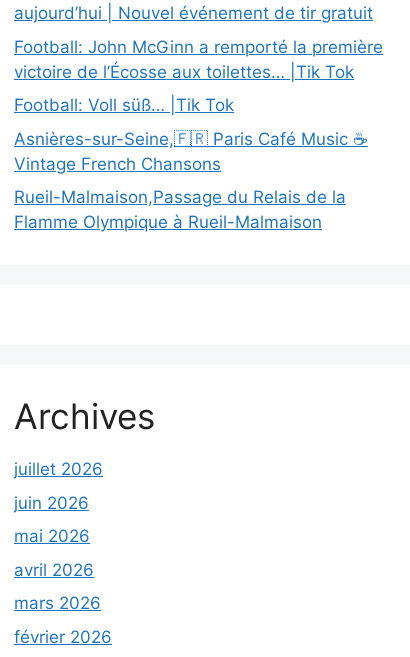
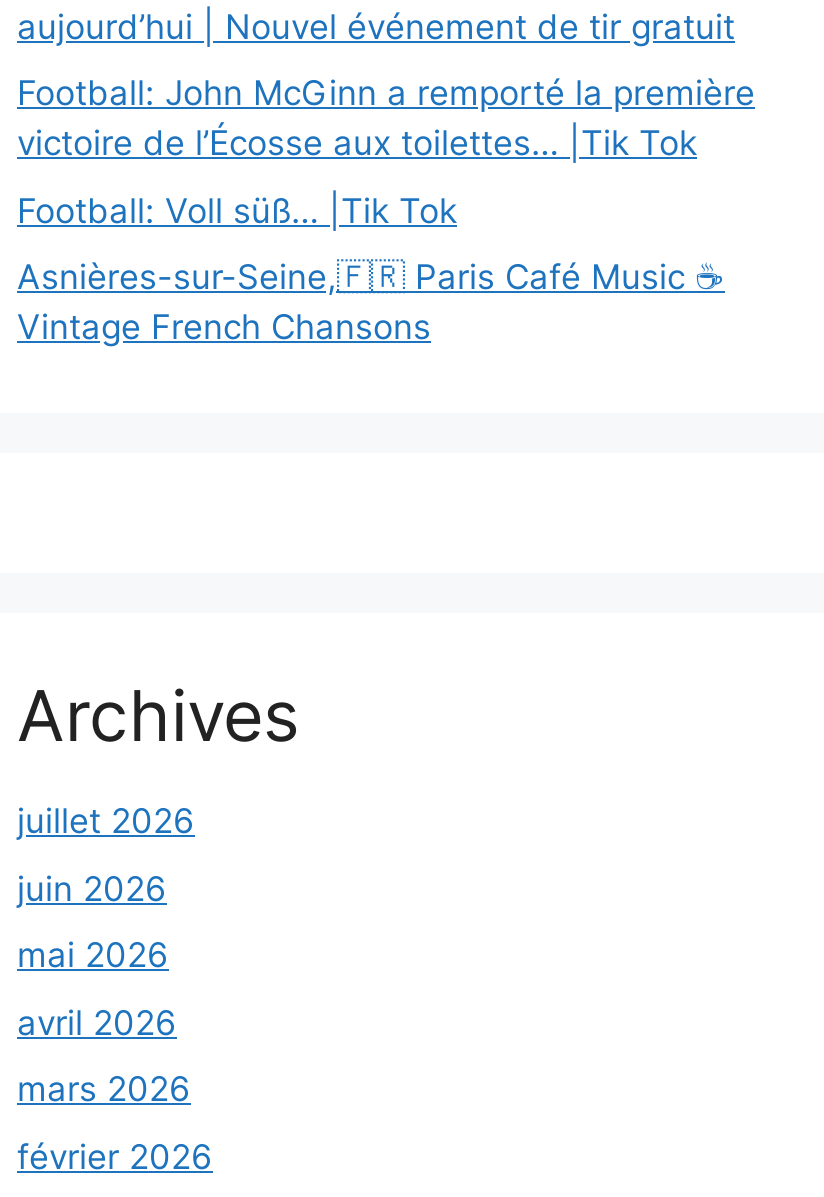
[14,187,346,232] Rueil-Malmaison,Passage du Relais de la | Flamme Olympique à Rueil-Malmaison -> none

